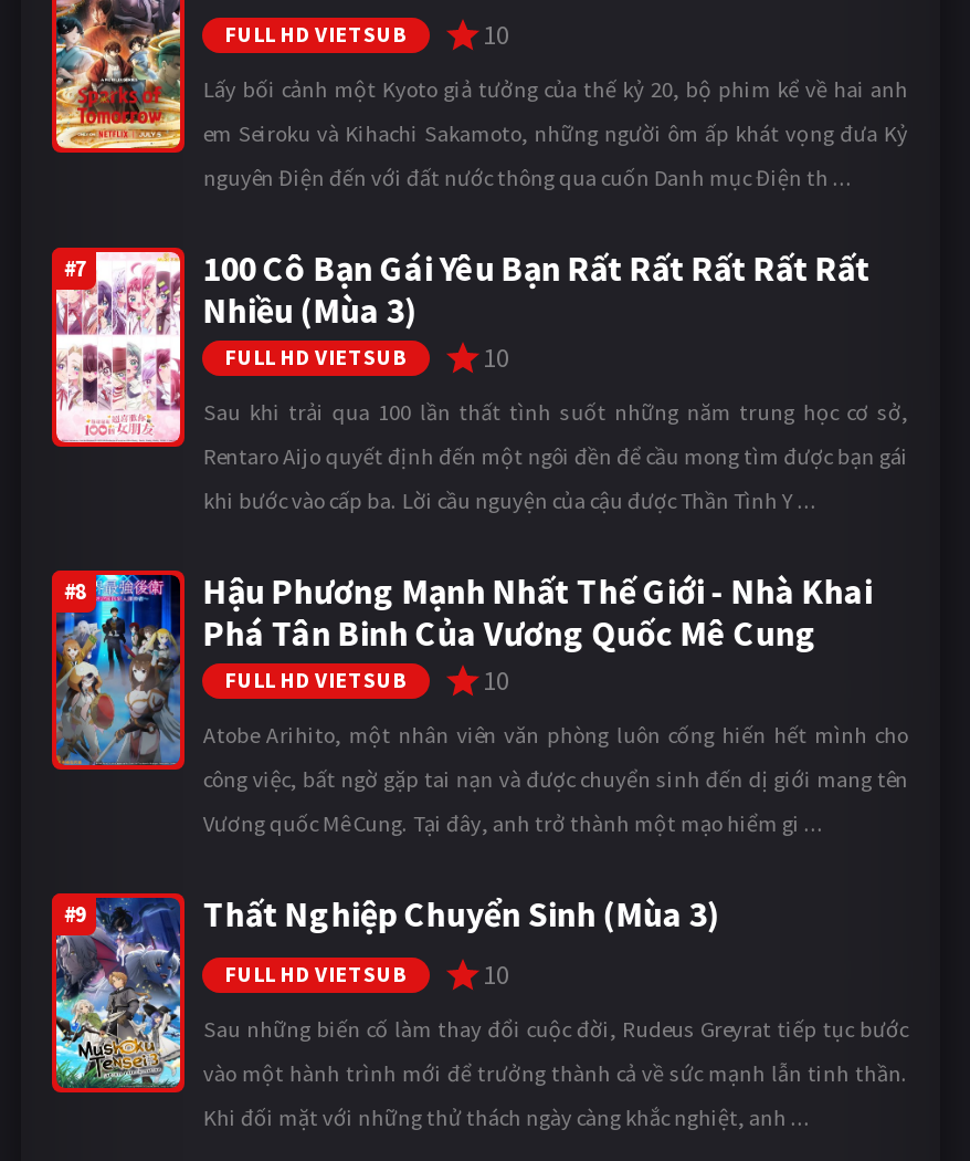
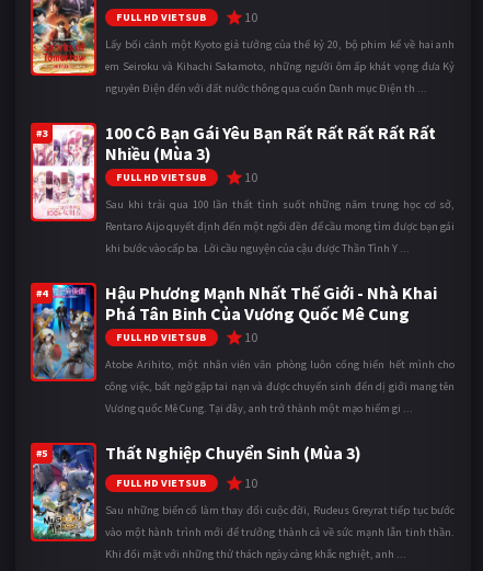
[64,254,86,282] #7 -> [37,126,48,140] #3
[64,577,86,605] #8 -> [37,286,48,300] #4
[64,899,86,928] #9 -> [37,446,48,460] #5

